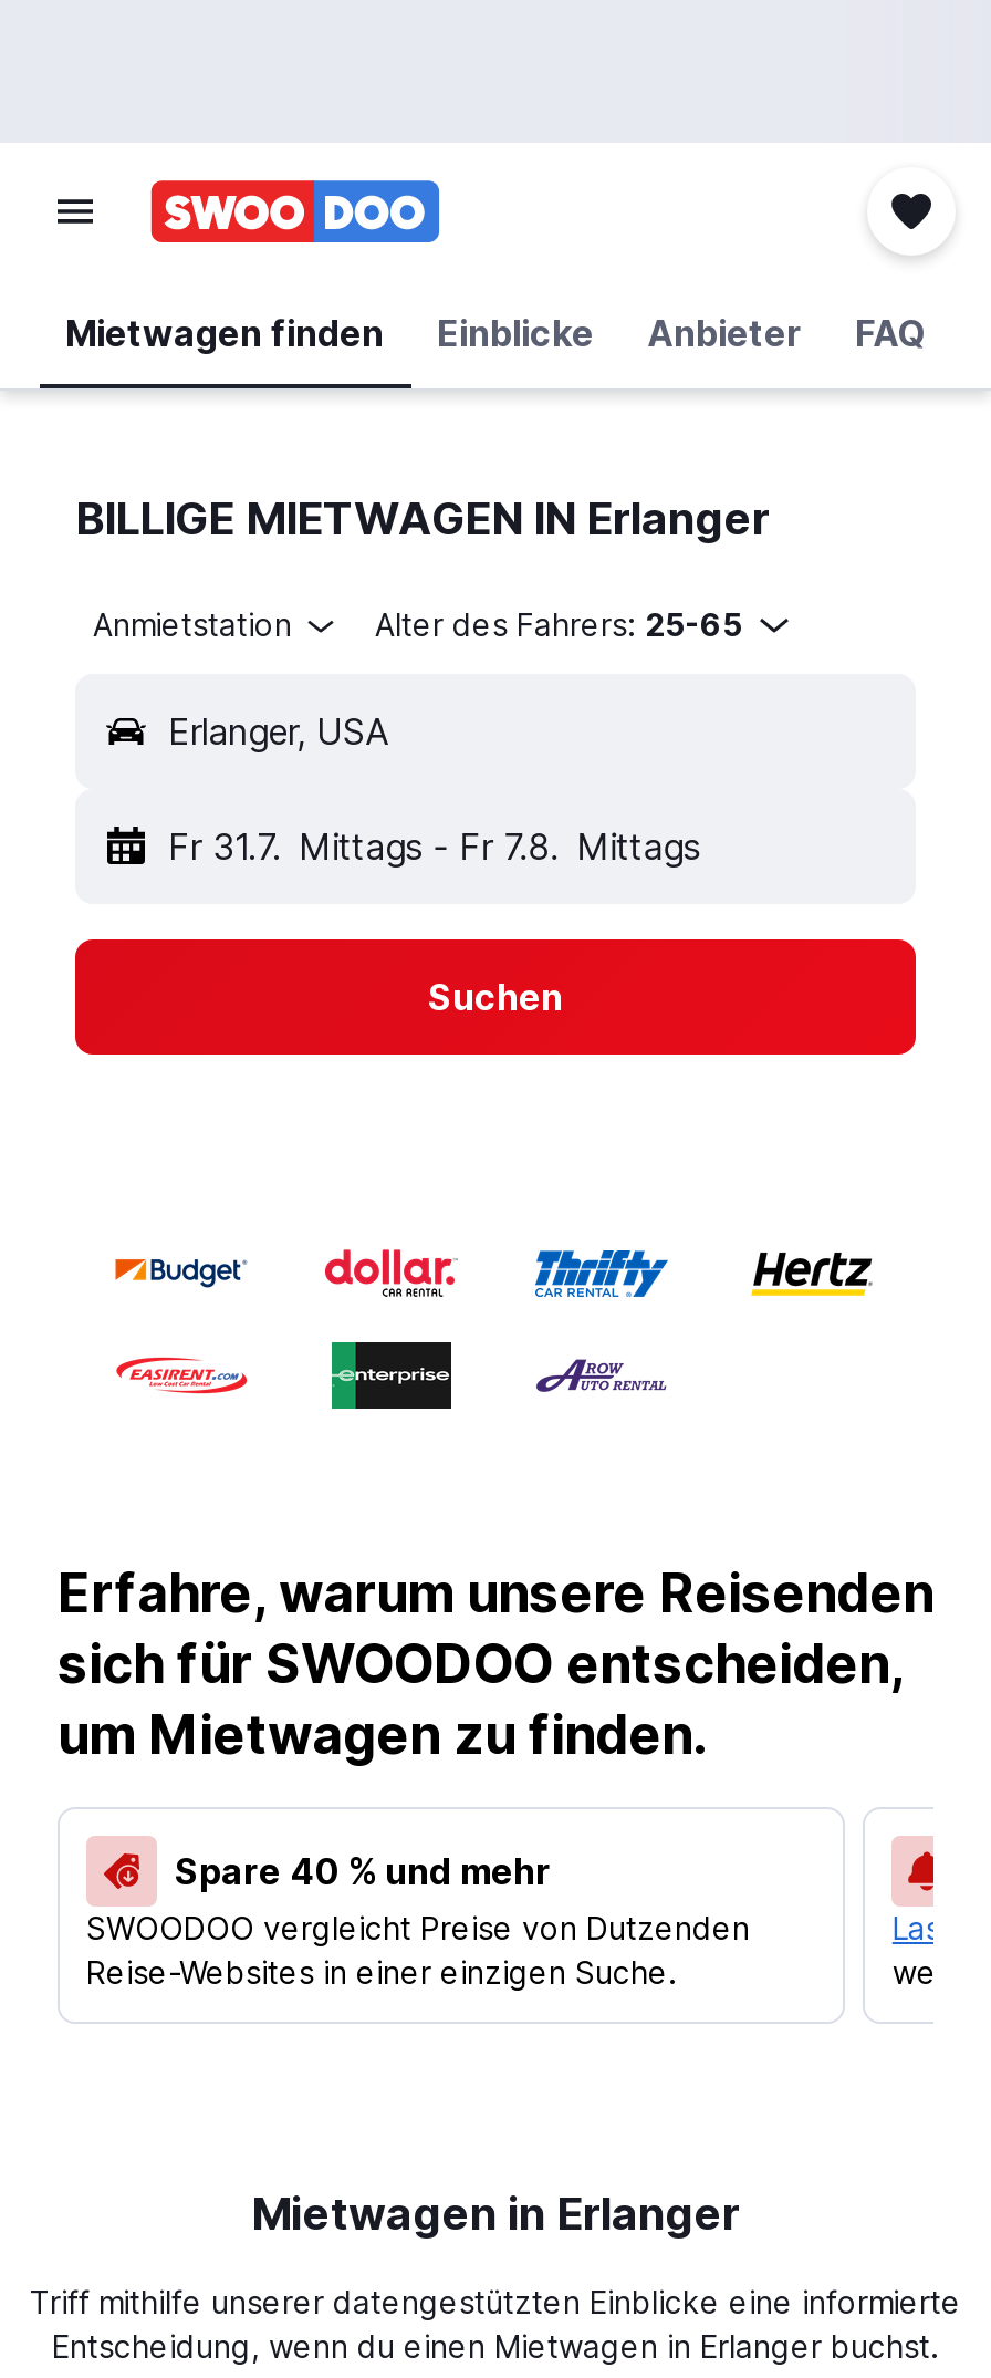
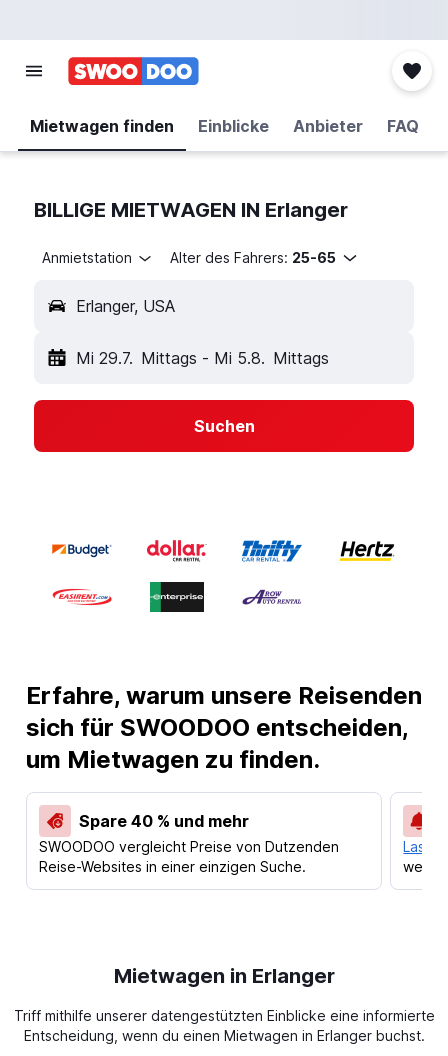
[168,824,700,869] Fr 31.7. Mittags - Fr 7.8. Mittags -> [76,348,329,368] Mi 29.7. Mittags - Mi 5.8. Mittags

